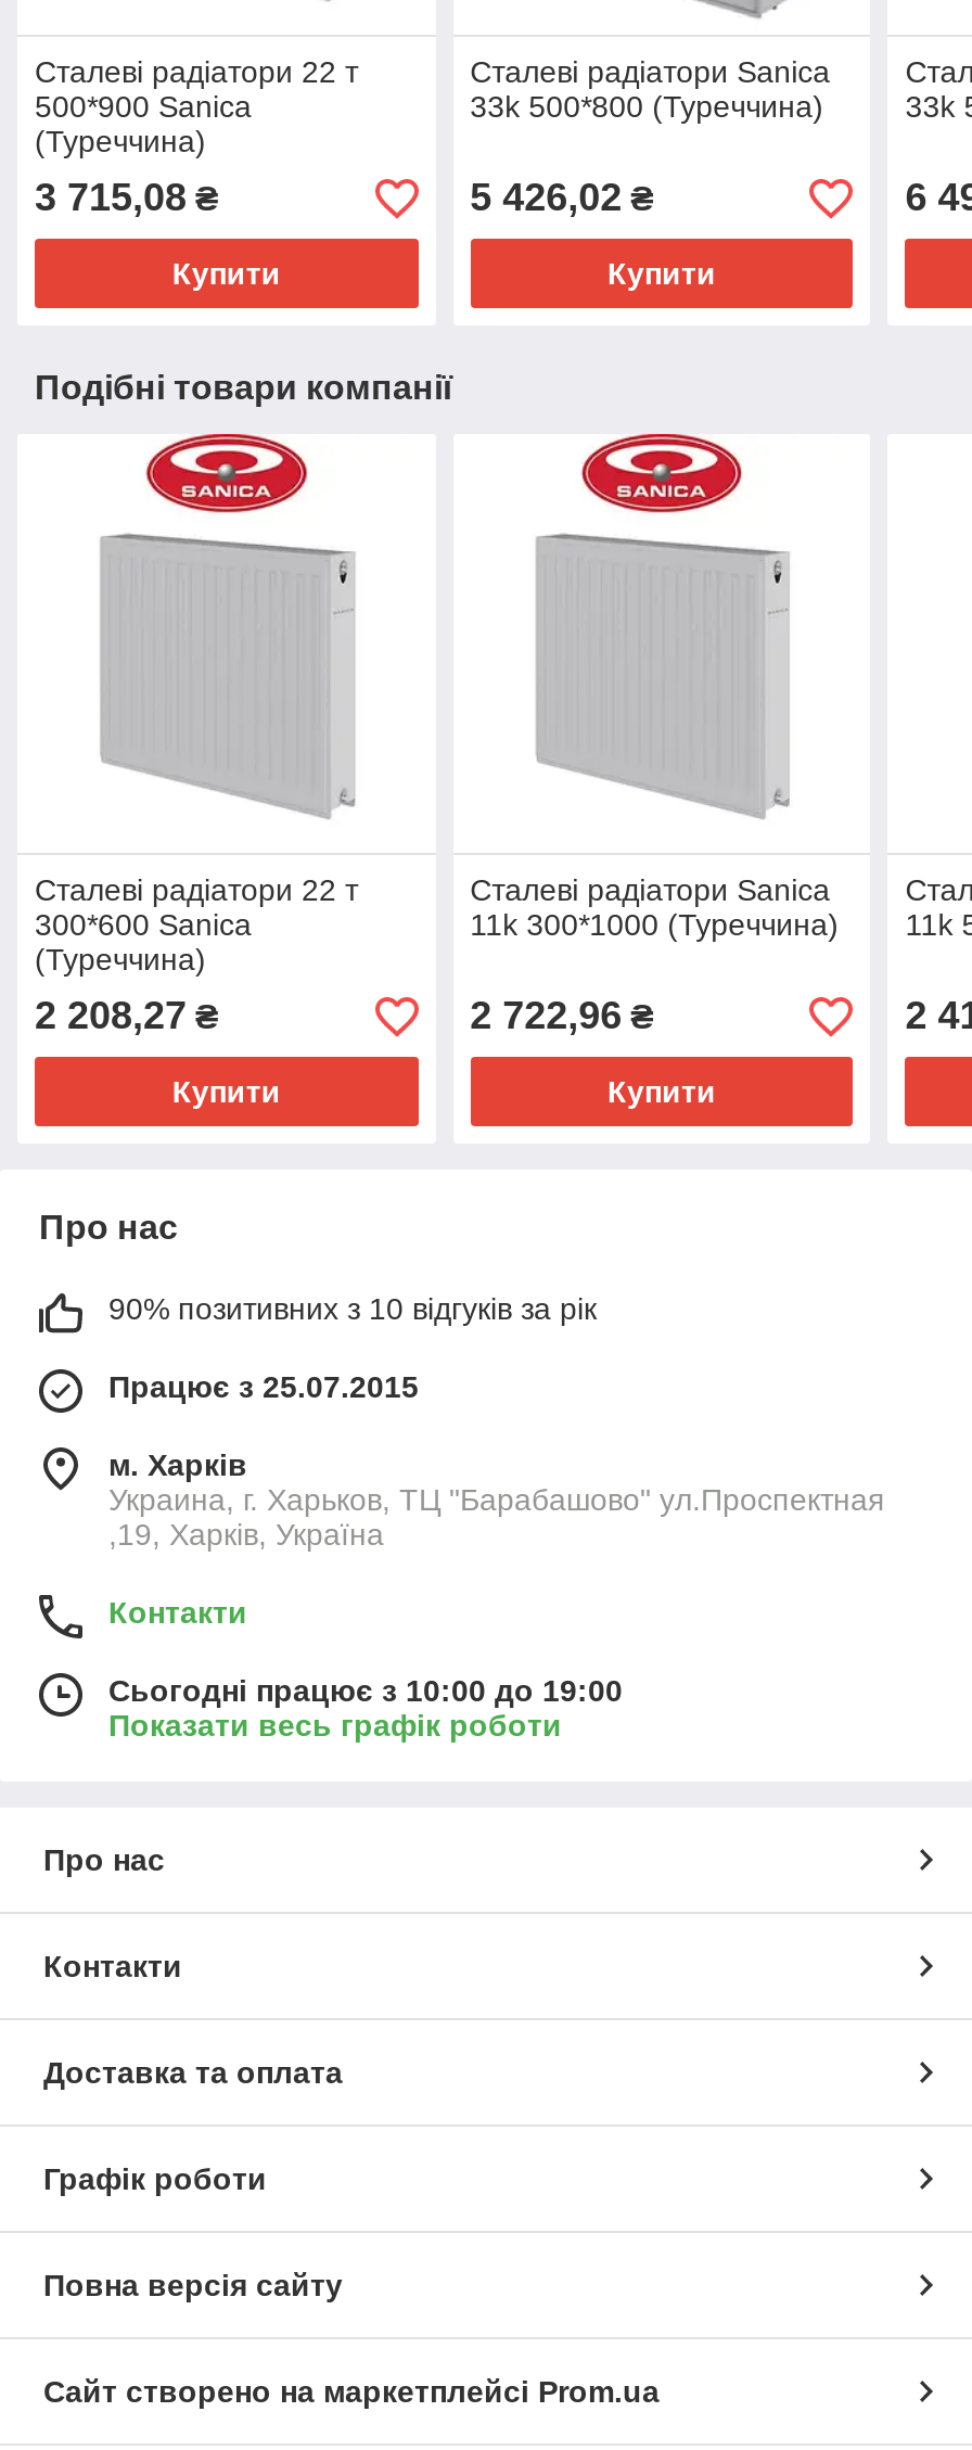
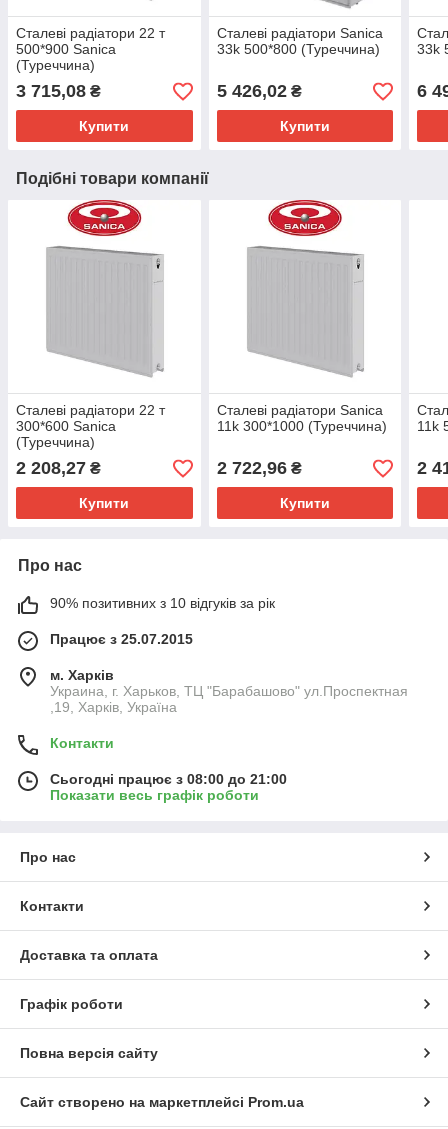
[108,1673,623,1708] Сьогодні працює з 10:00 до 19:00 -> [50,771,287,787] Сьогодні працює з 08:00 до 21:00

